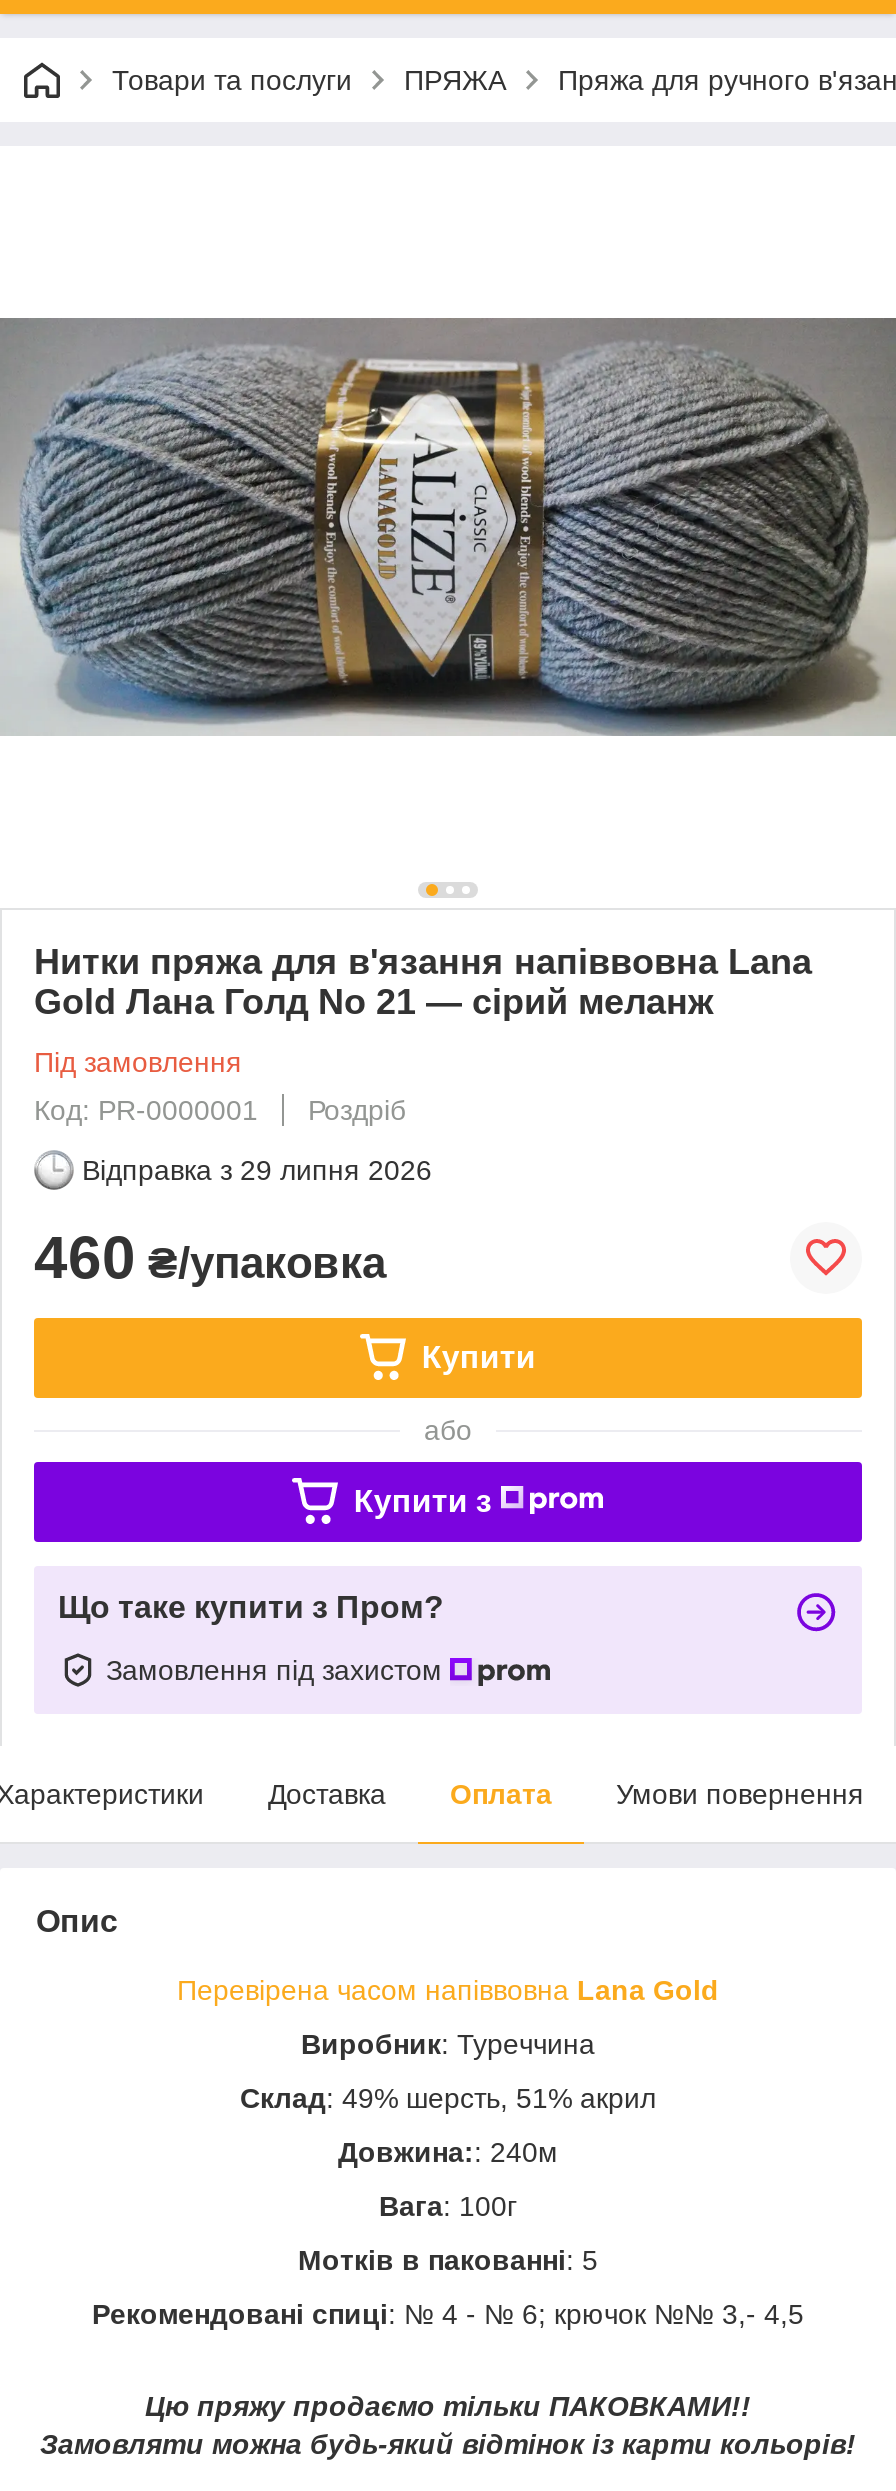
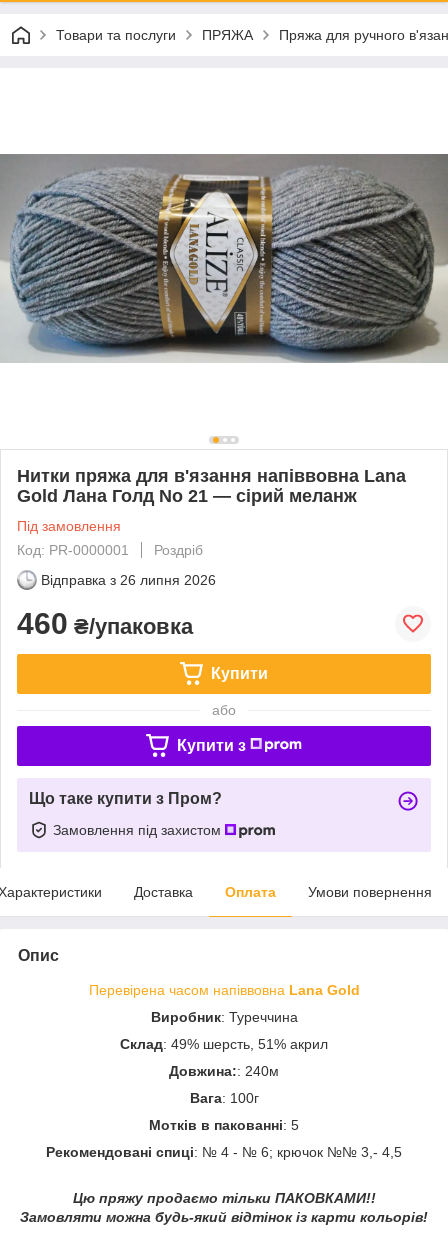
[82,1154,432,1186] Відправка з 29 липня 2026 -> [41,572,216,588] Відправка з 26 липня 2026

